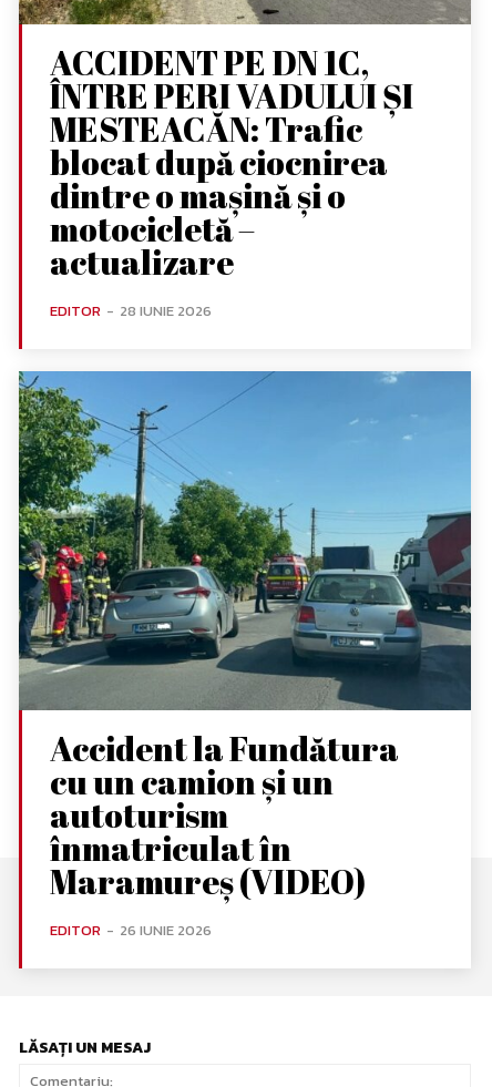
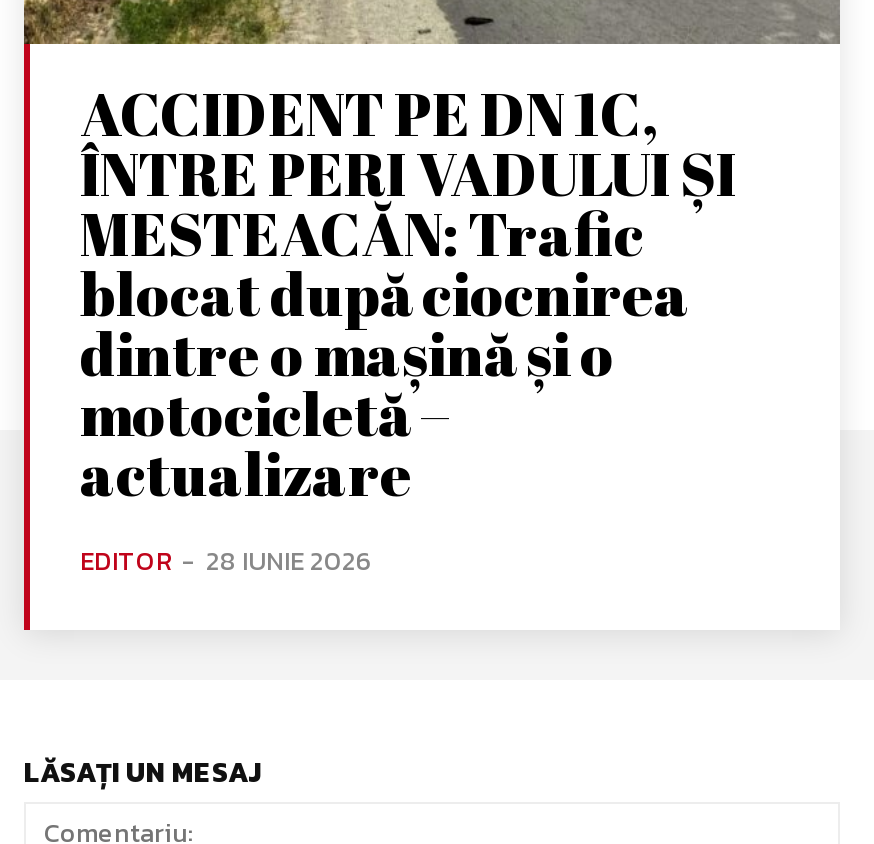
[18,370,472,941] [image] | Accident la Fundătura | cu un camion și un | autoturism | înmatriculat în | Maramureș (VIDEO) | EDITOR - 26 IUNIE 2026 -> none

